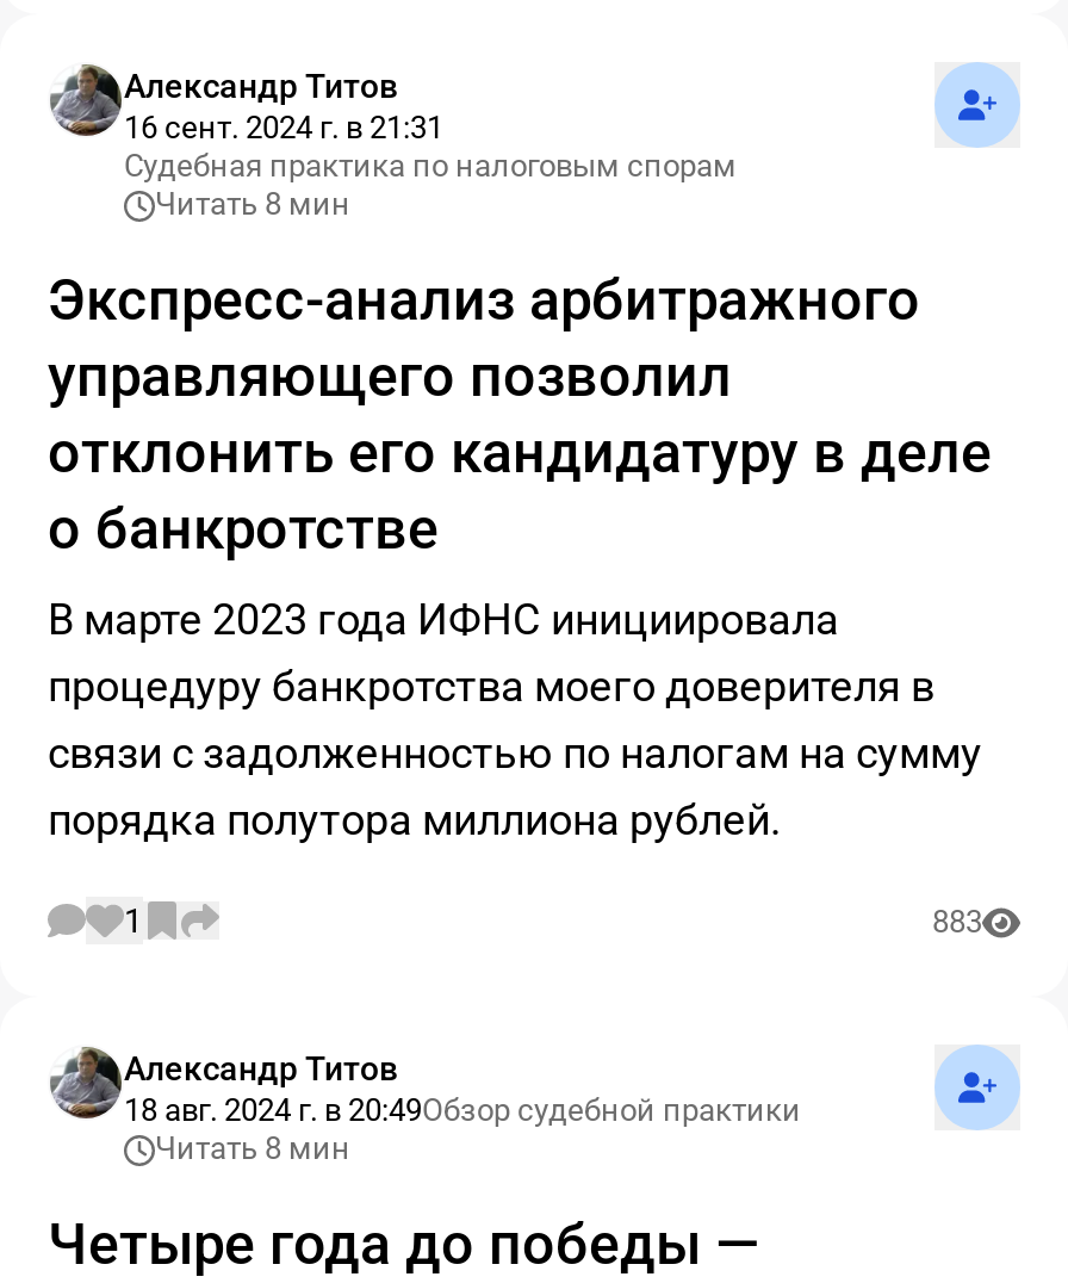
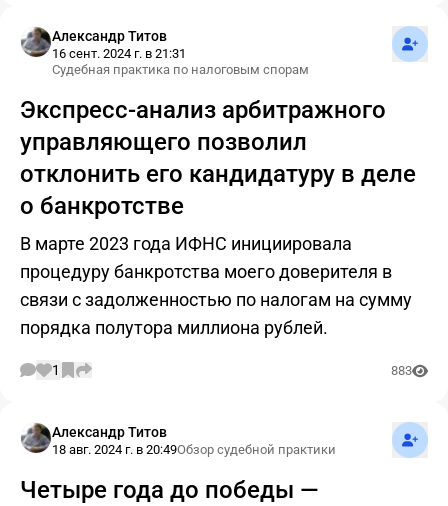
[155,186,350,222] Читать 8 мин -> none
[155,1130,350,1166] Читать 8 мин -> none

